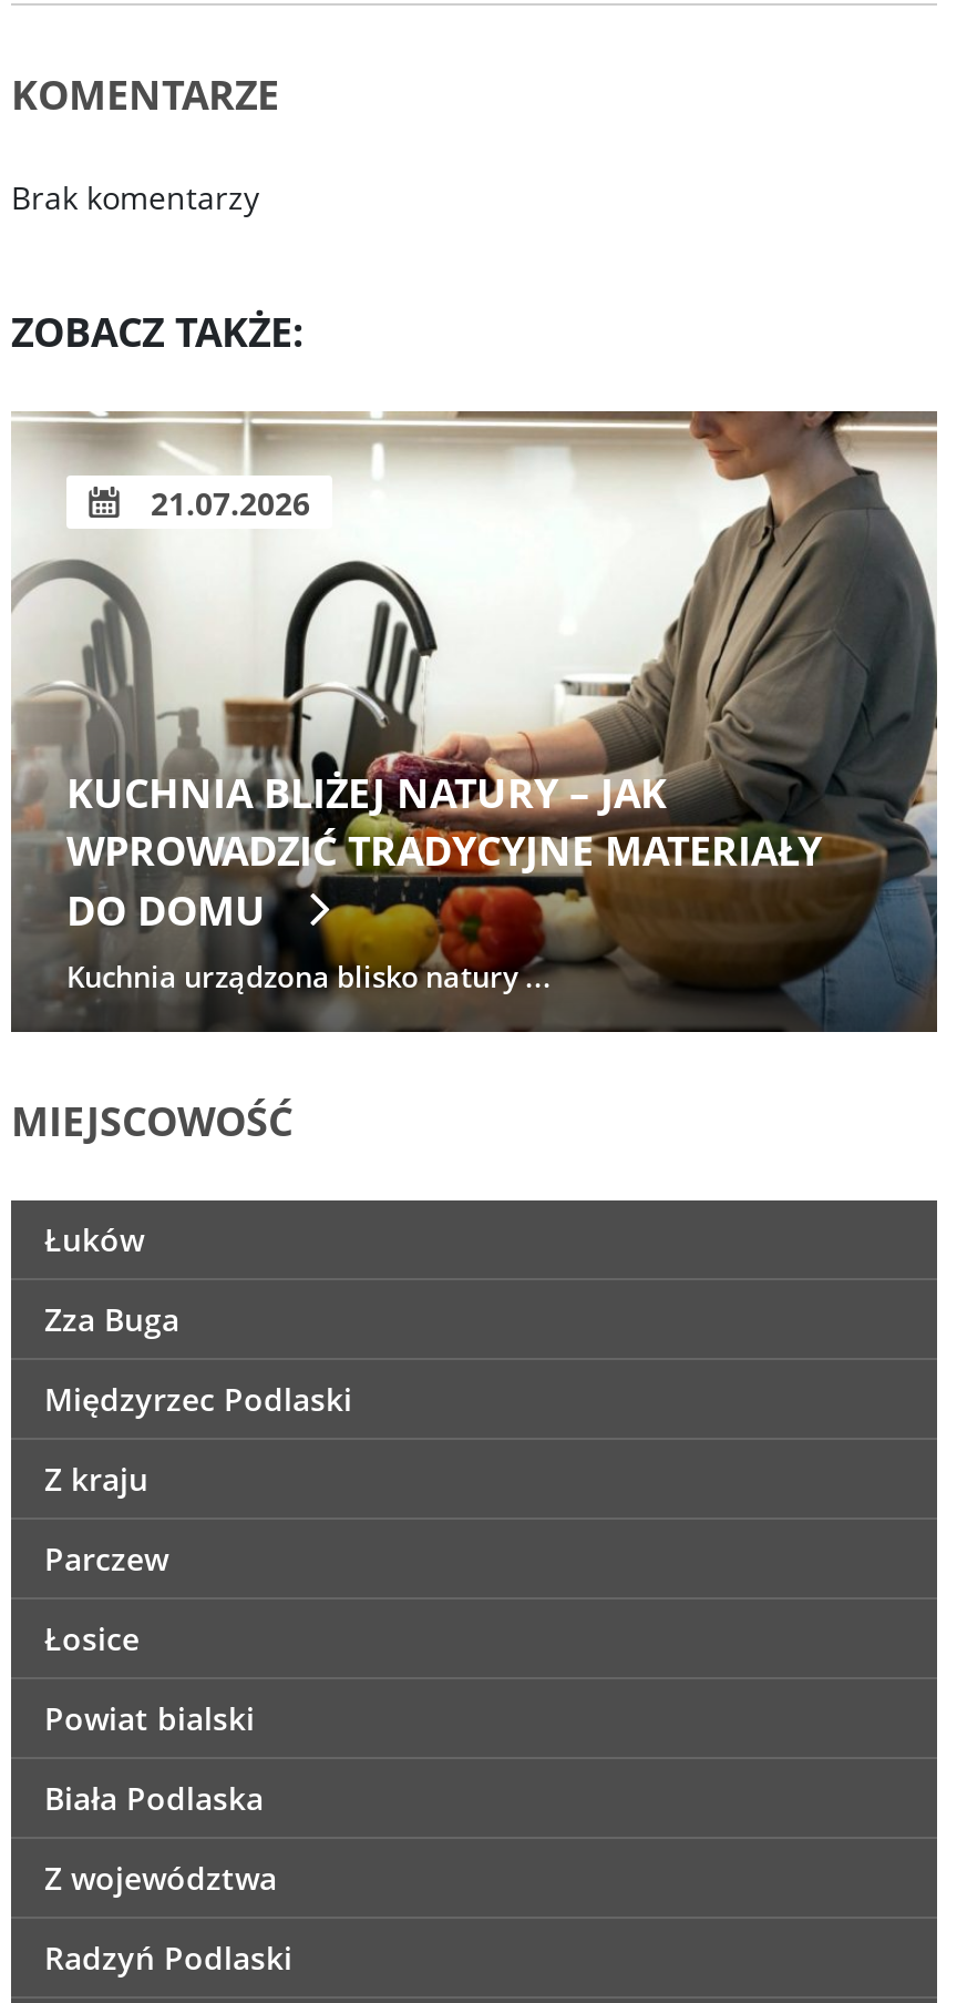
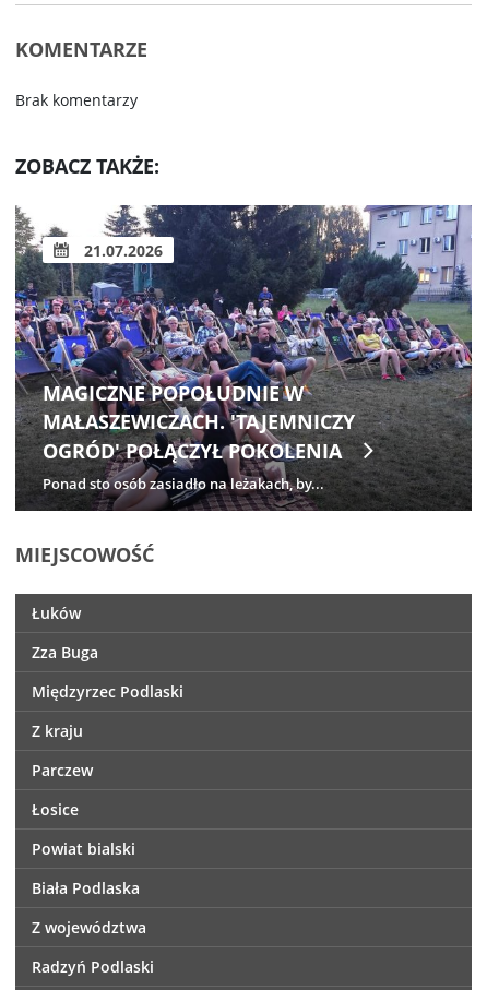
[11,409,937,1032] [image] | KUCHNIA BLIŻEJ NATURY – JAK | WPROWADZIĆ TRADYCYJNE MATERIAŁY | DO DOMU | Kuchnia urządzona blisko natury ... -> [14,204,473,511] [image] | MAGICZNE POPOŁUDNIE W | MAŁASZEWICZACH. 'TAJEMNICZY | OGRÓD' POŁĄCZYŁ POKOLENIA | Ponad sto osób zasiadło na leżakach, by...

